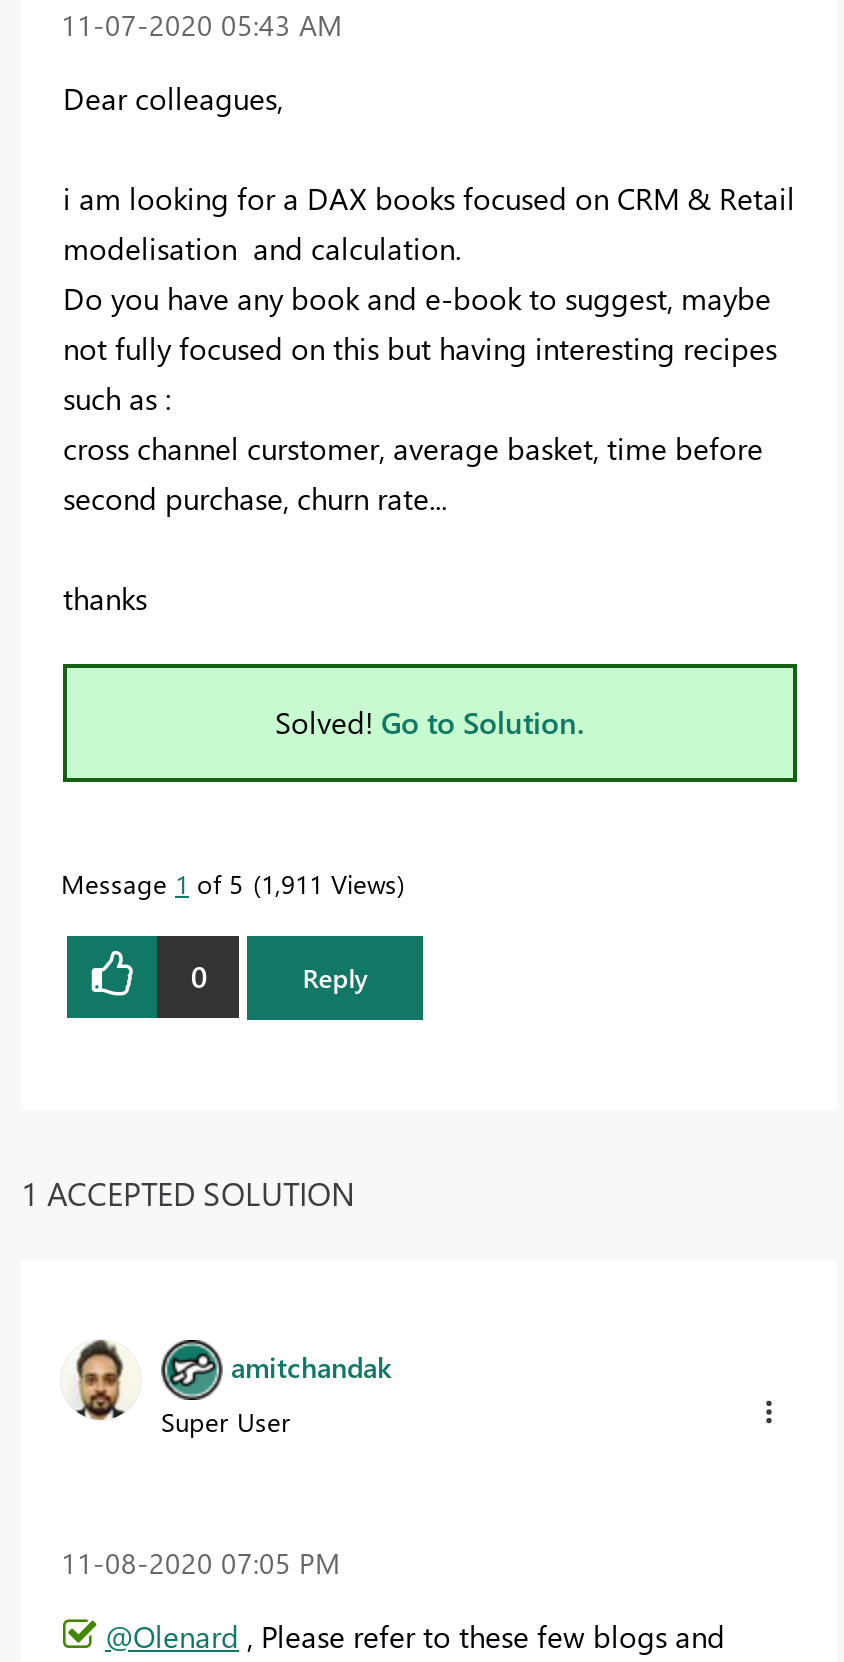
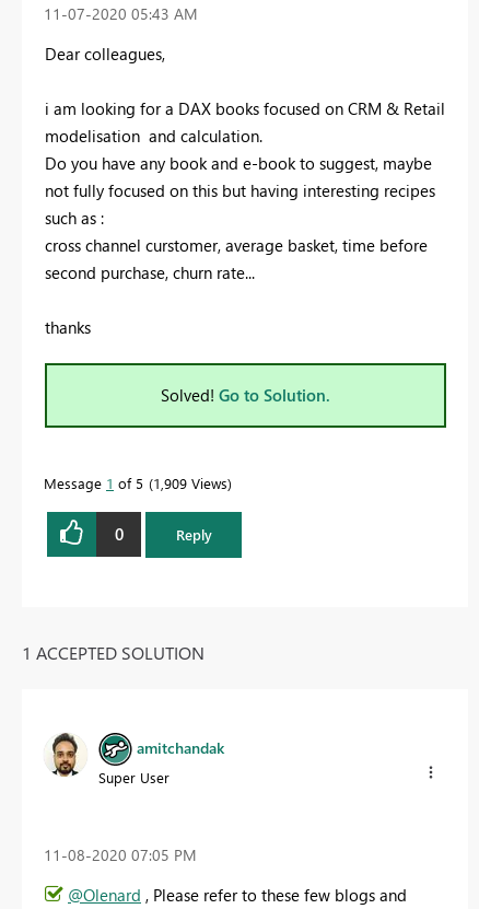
[61,865,397,899] Message 1 of 5 1,911 Views -> [44,473,227,492] Message 1 of 5 1,909 Views

